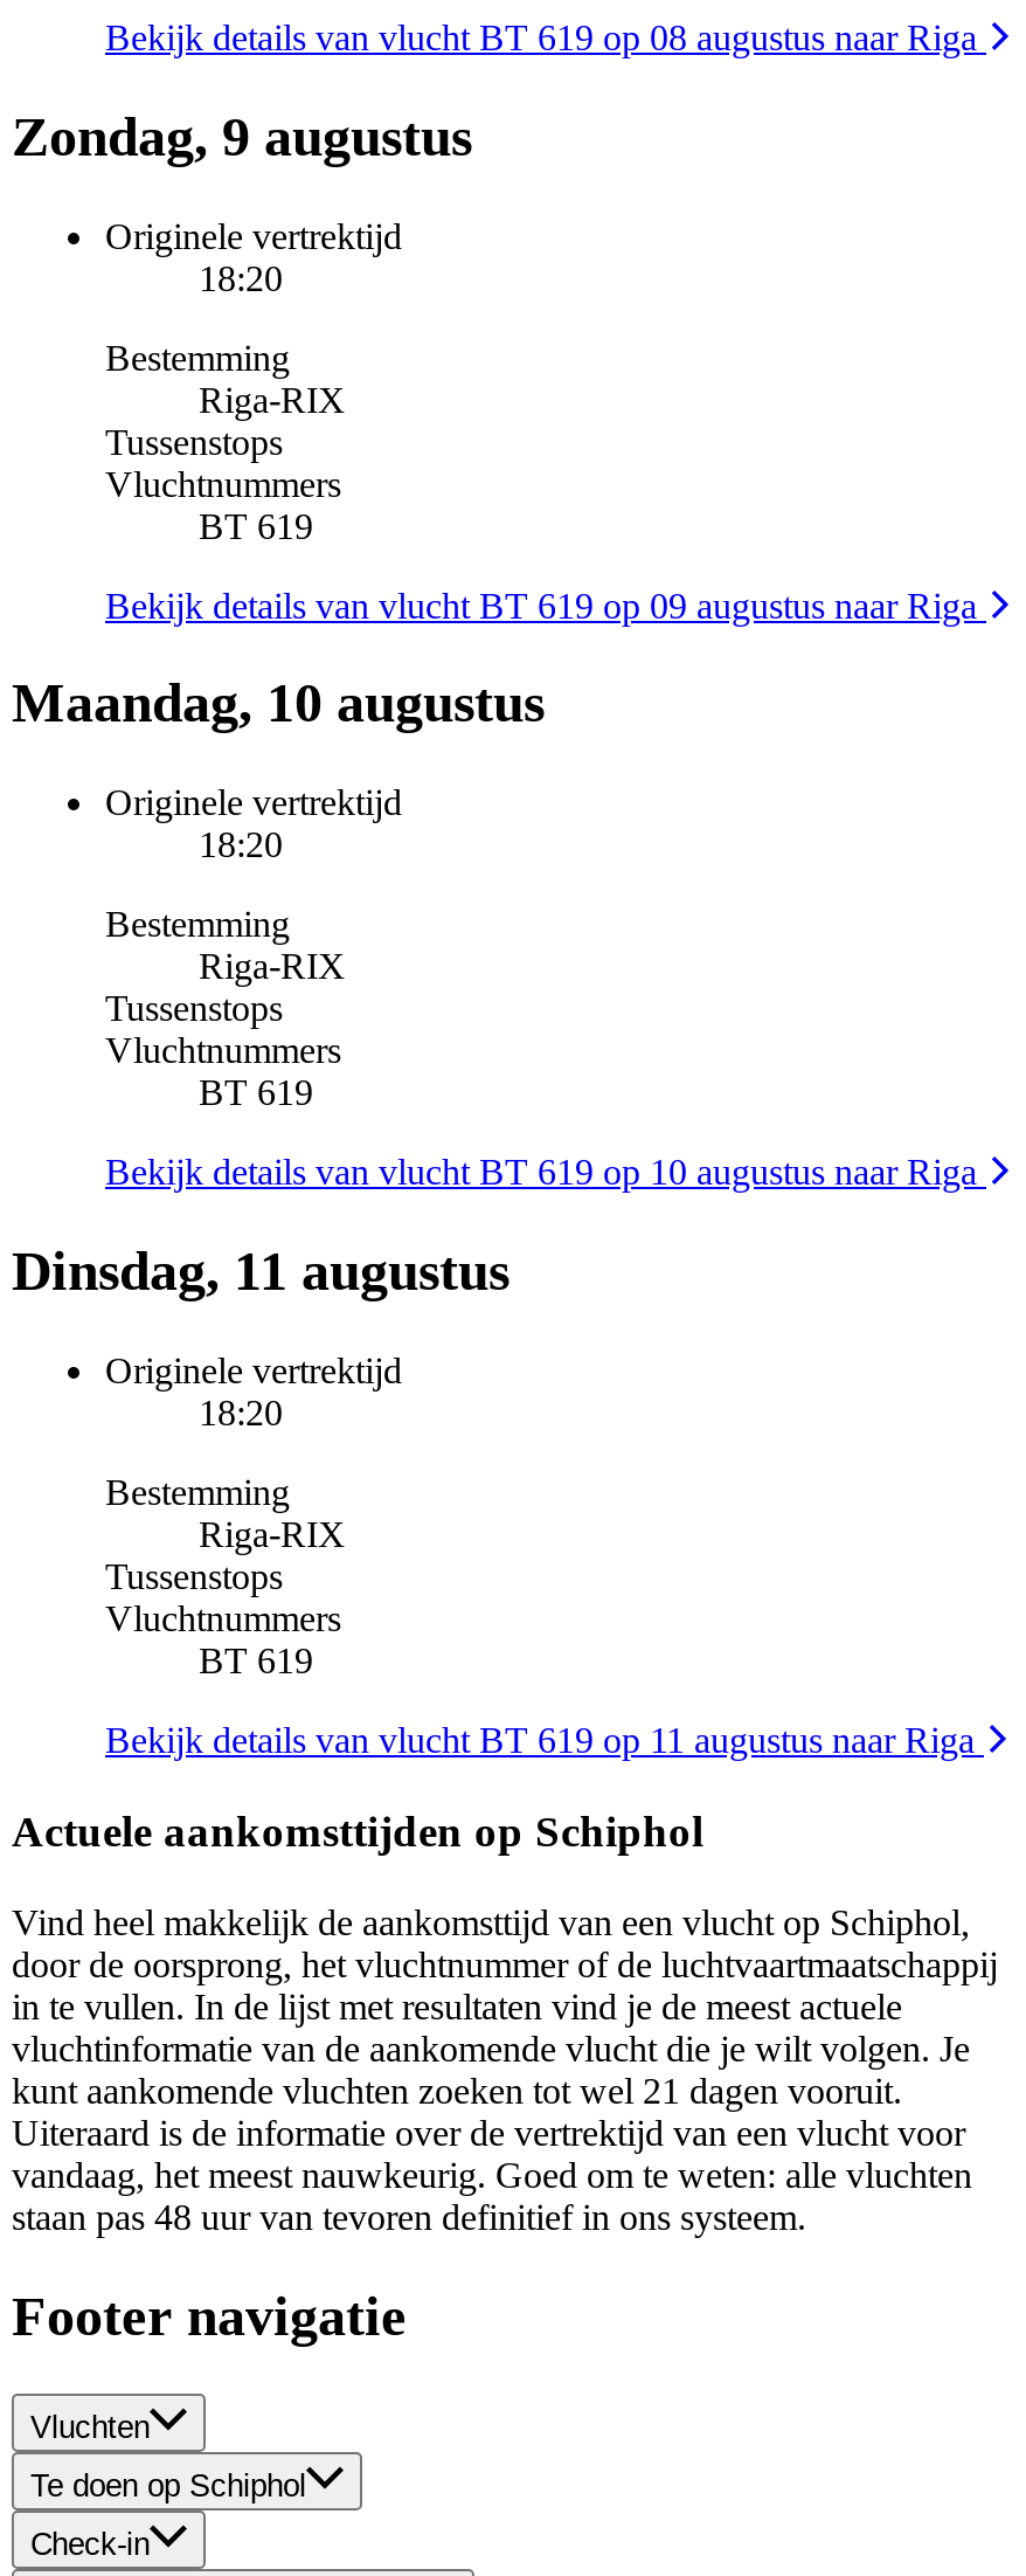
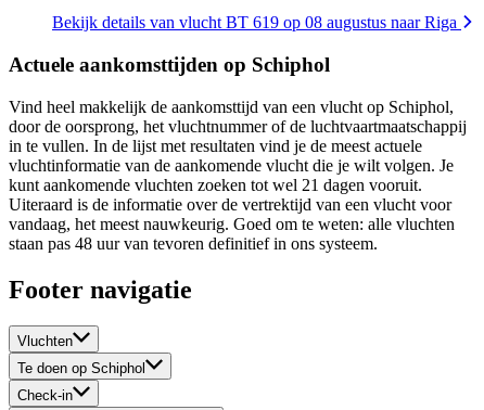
[12,105,986,1760] Zondag, 9 augustus | Originele vertrektijd | 18:20 | Bestemming | Riga-RIX | Tussenstops | Vluchtnummers | BT 619 | Bekijk details van vlucht BT 619 op 09 augustus naar Riga | Maandag, 10 augustus | Originele vertrektijd | 18:20 | Bestemming | Riga-RIX | Tussenstops | Vluchtnummers | BT 619 | Bekijk details van vlucht BT 619 op 10 augustus naar Riga | Dinsdag, 11 augustus | Originele vertrektijd | 18:20 | Bestemming | Riga-RIX | Tussenstops | Vluchtnummers | BT 619 | Bekijk details van vlucht BT 619 op 11 augustus naar Riga -> none

